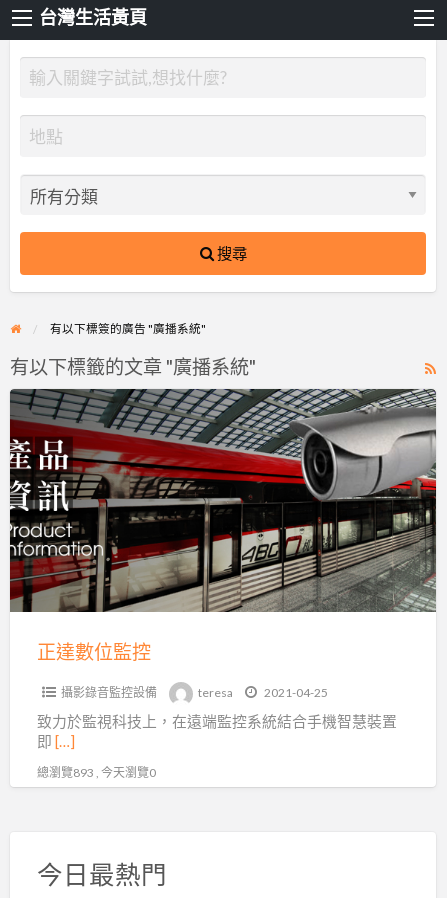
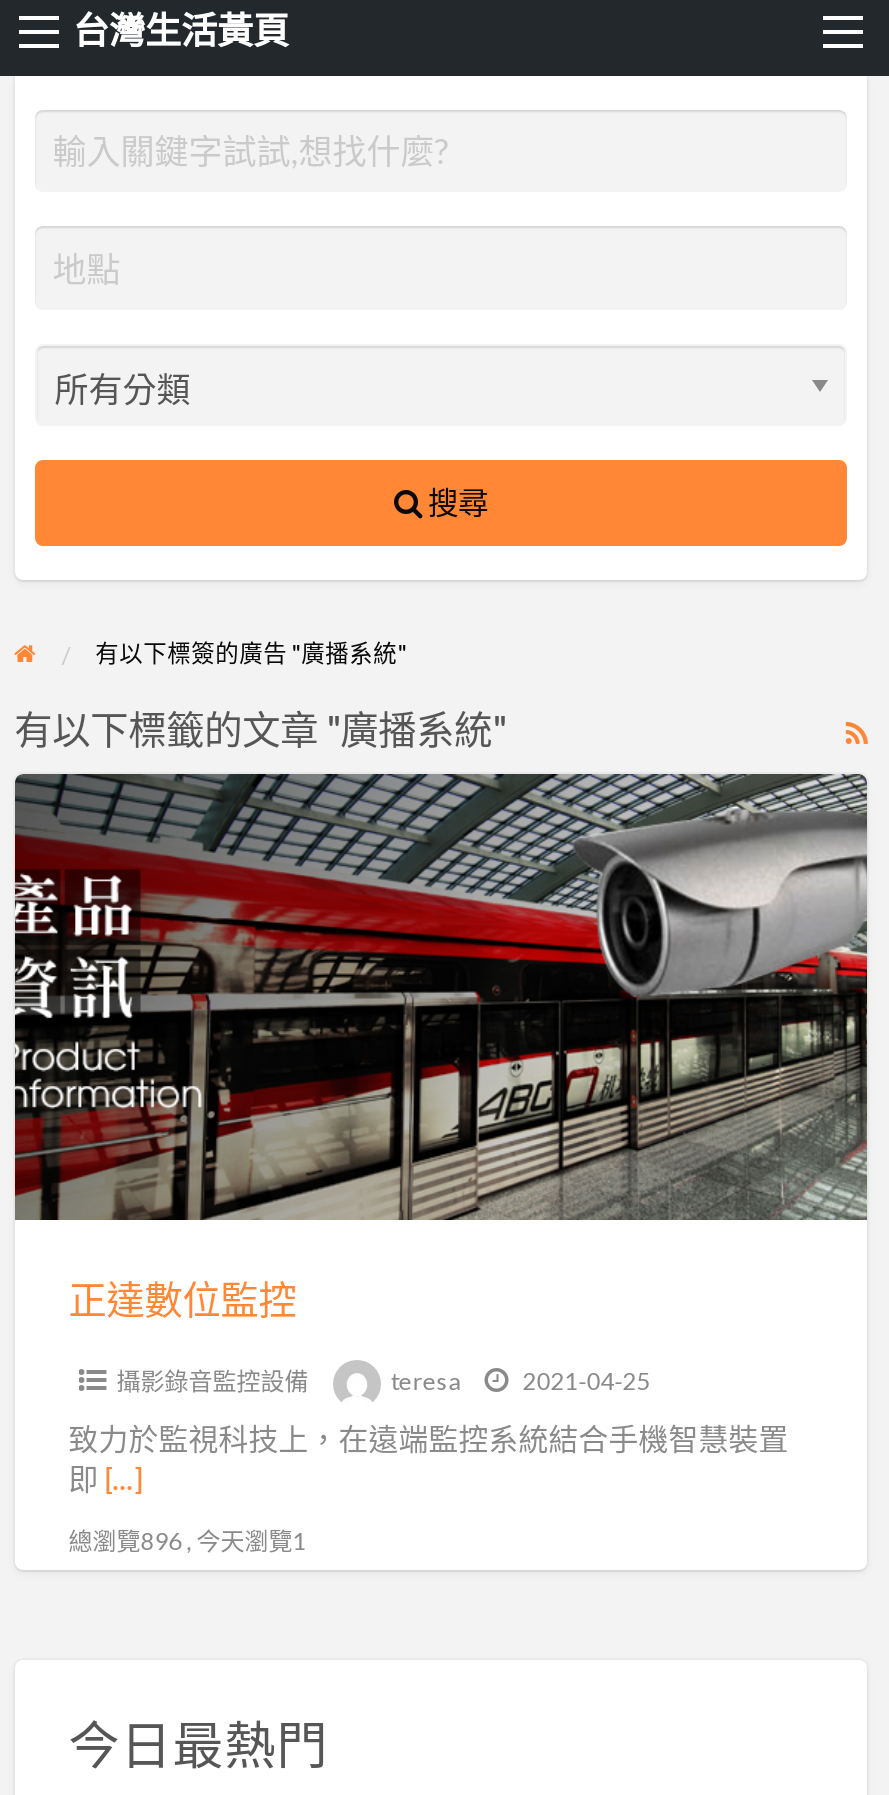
[37,765,156,780] 總瀏覽893 , 今天瀏覽0 -> [68,1525,306,1555] 總瀏覽896 , 今天瀏覽1

